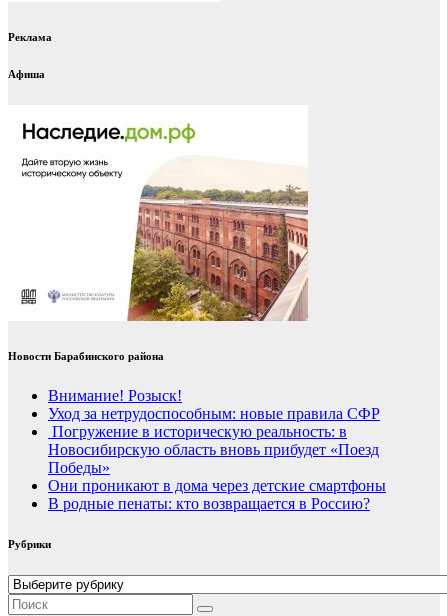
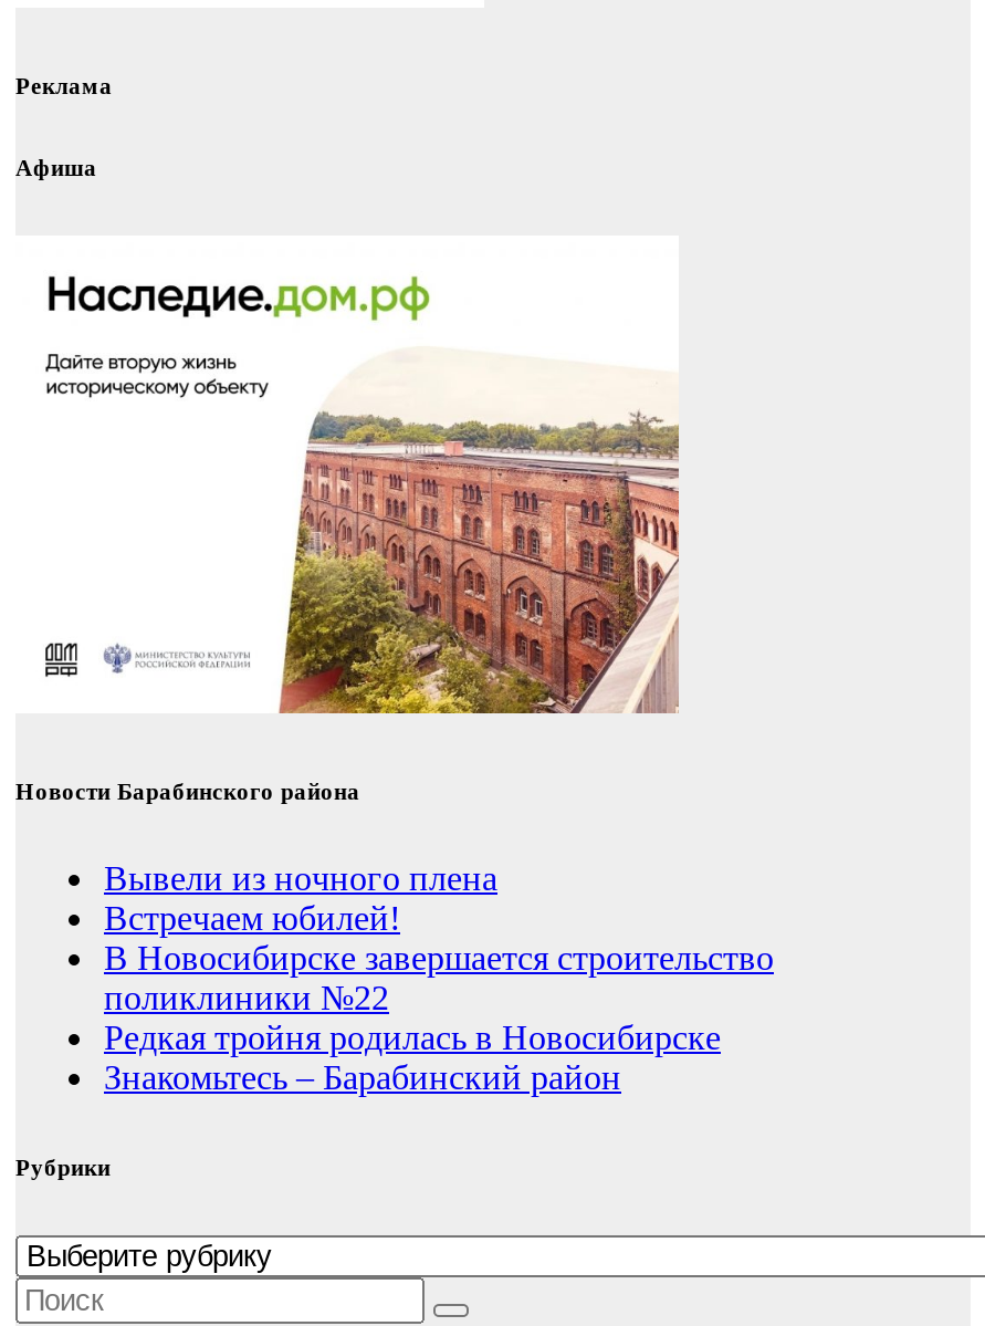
[48,387,386,512] Внимание! Розыск! | Уход за нетрудоспособным: новые правила СФР | Погружение в историческую реальность: в | Новосибирскую область вновь прибудет «Поезд | Победы» | Они проникают в дома через детские смартфоны | В родные пенаты: кто возвращается в Россию? -> [104,860,774,1097] Вывели из ночного плена | Встречаем юбилей! | В Новосибирске завершается строительство | поликлиники №22 | Редкая тройня родилась в Новосибирске | Знакомьтесь – Барабинский район

